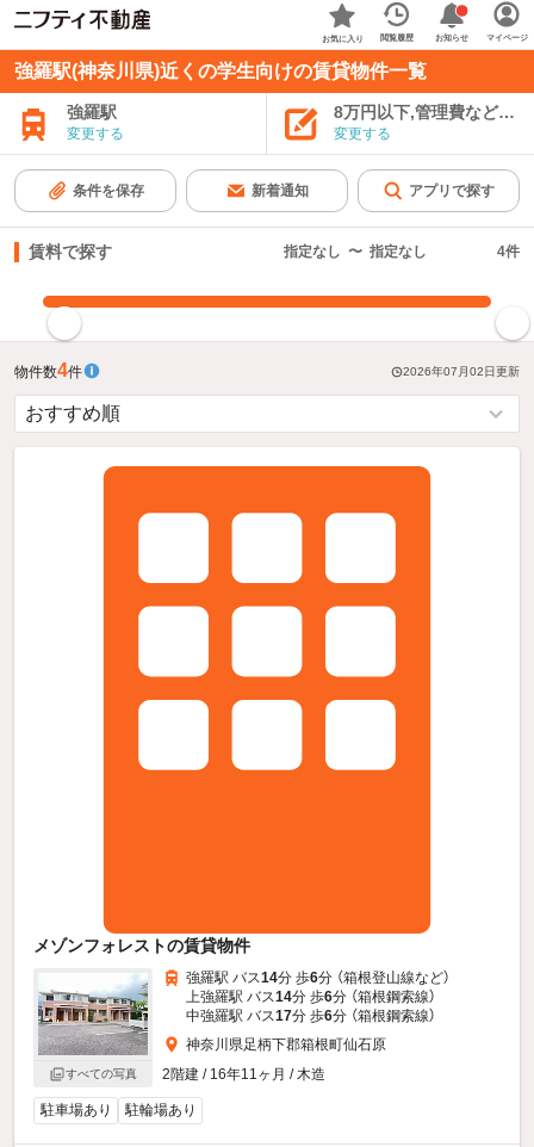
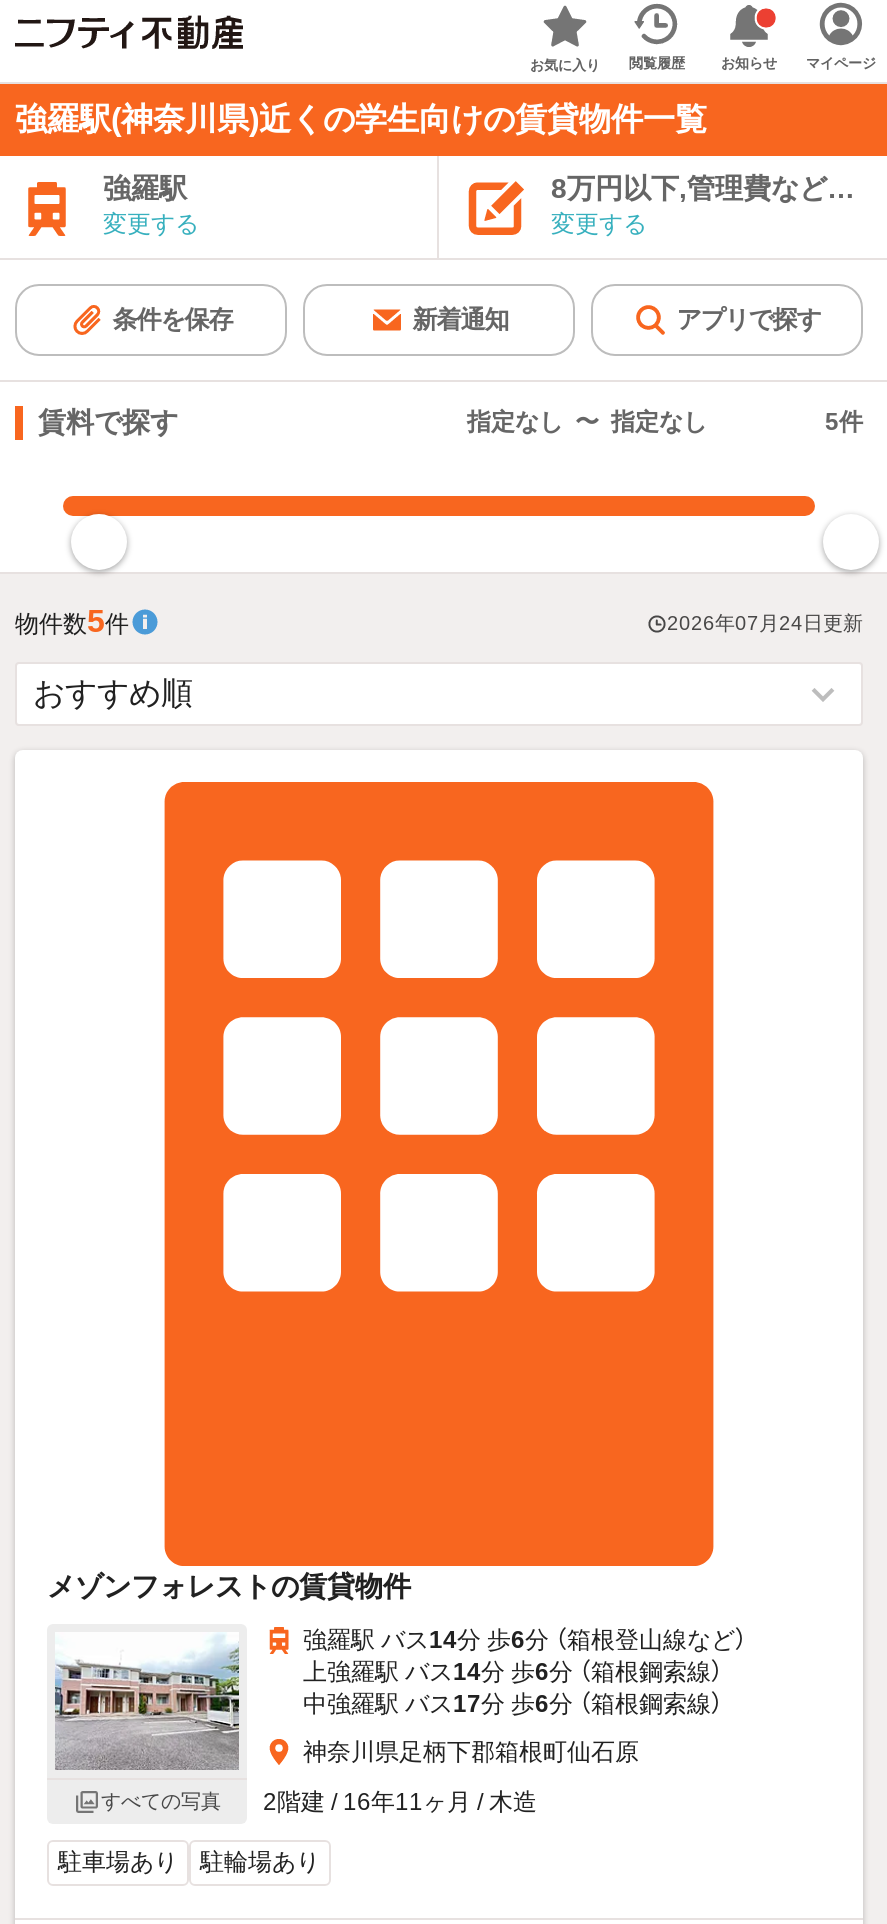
[497,243,520,260] 4件 -> [825,408,863,436] 5件
[14,360,82,380] 物件数4件 -> [15,604,129,638] 物件数5件
[403,365,520,378] 2026年07月02日更新 -> [667,613,863,635] 2026年07月24日更新

